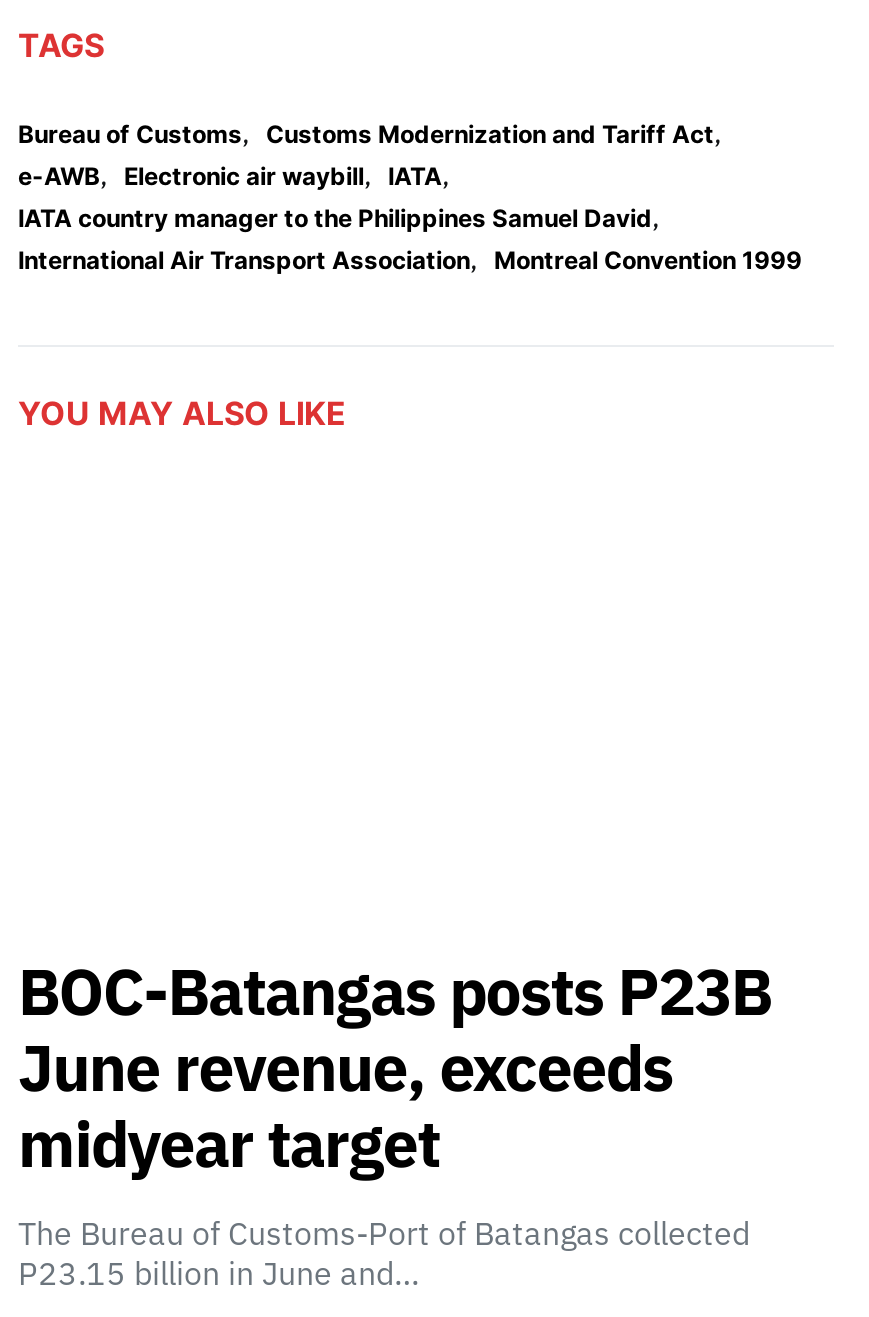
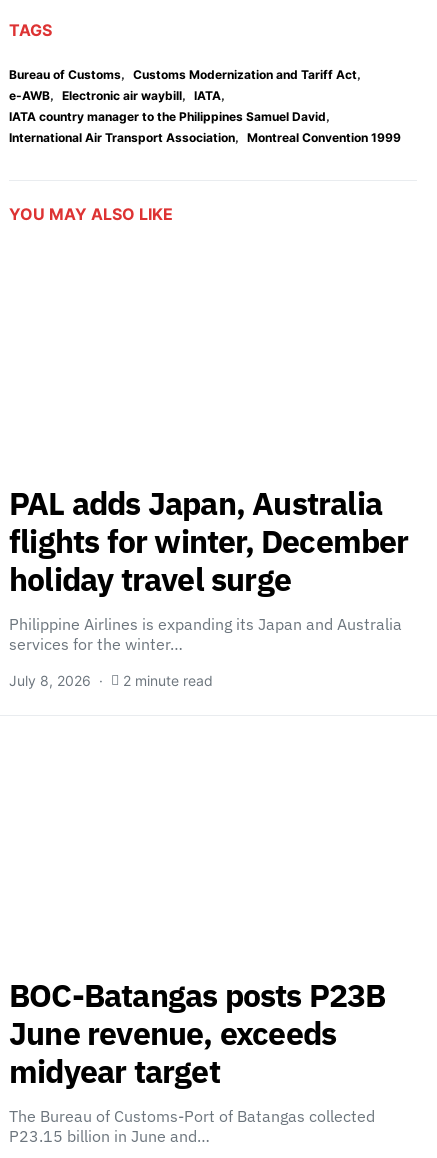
none -> [9,482,409,689] PAL adds Japan, Australia | flights for winter, December | holiday travel surge | Philippine Airlines is expanding its Japan and Australia | services for the winter… | July 8, 2026 | 2 minute read

